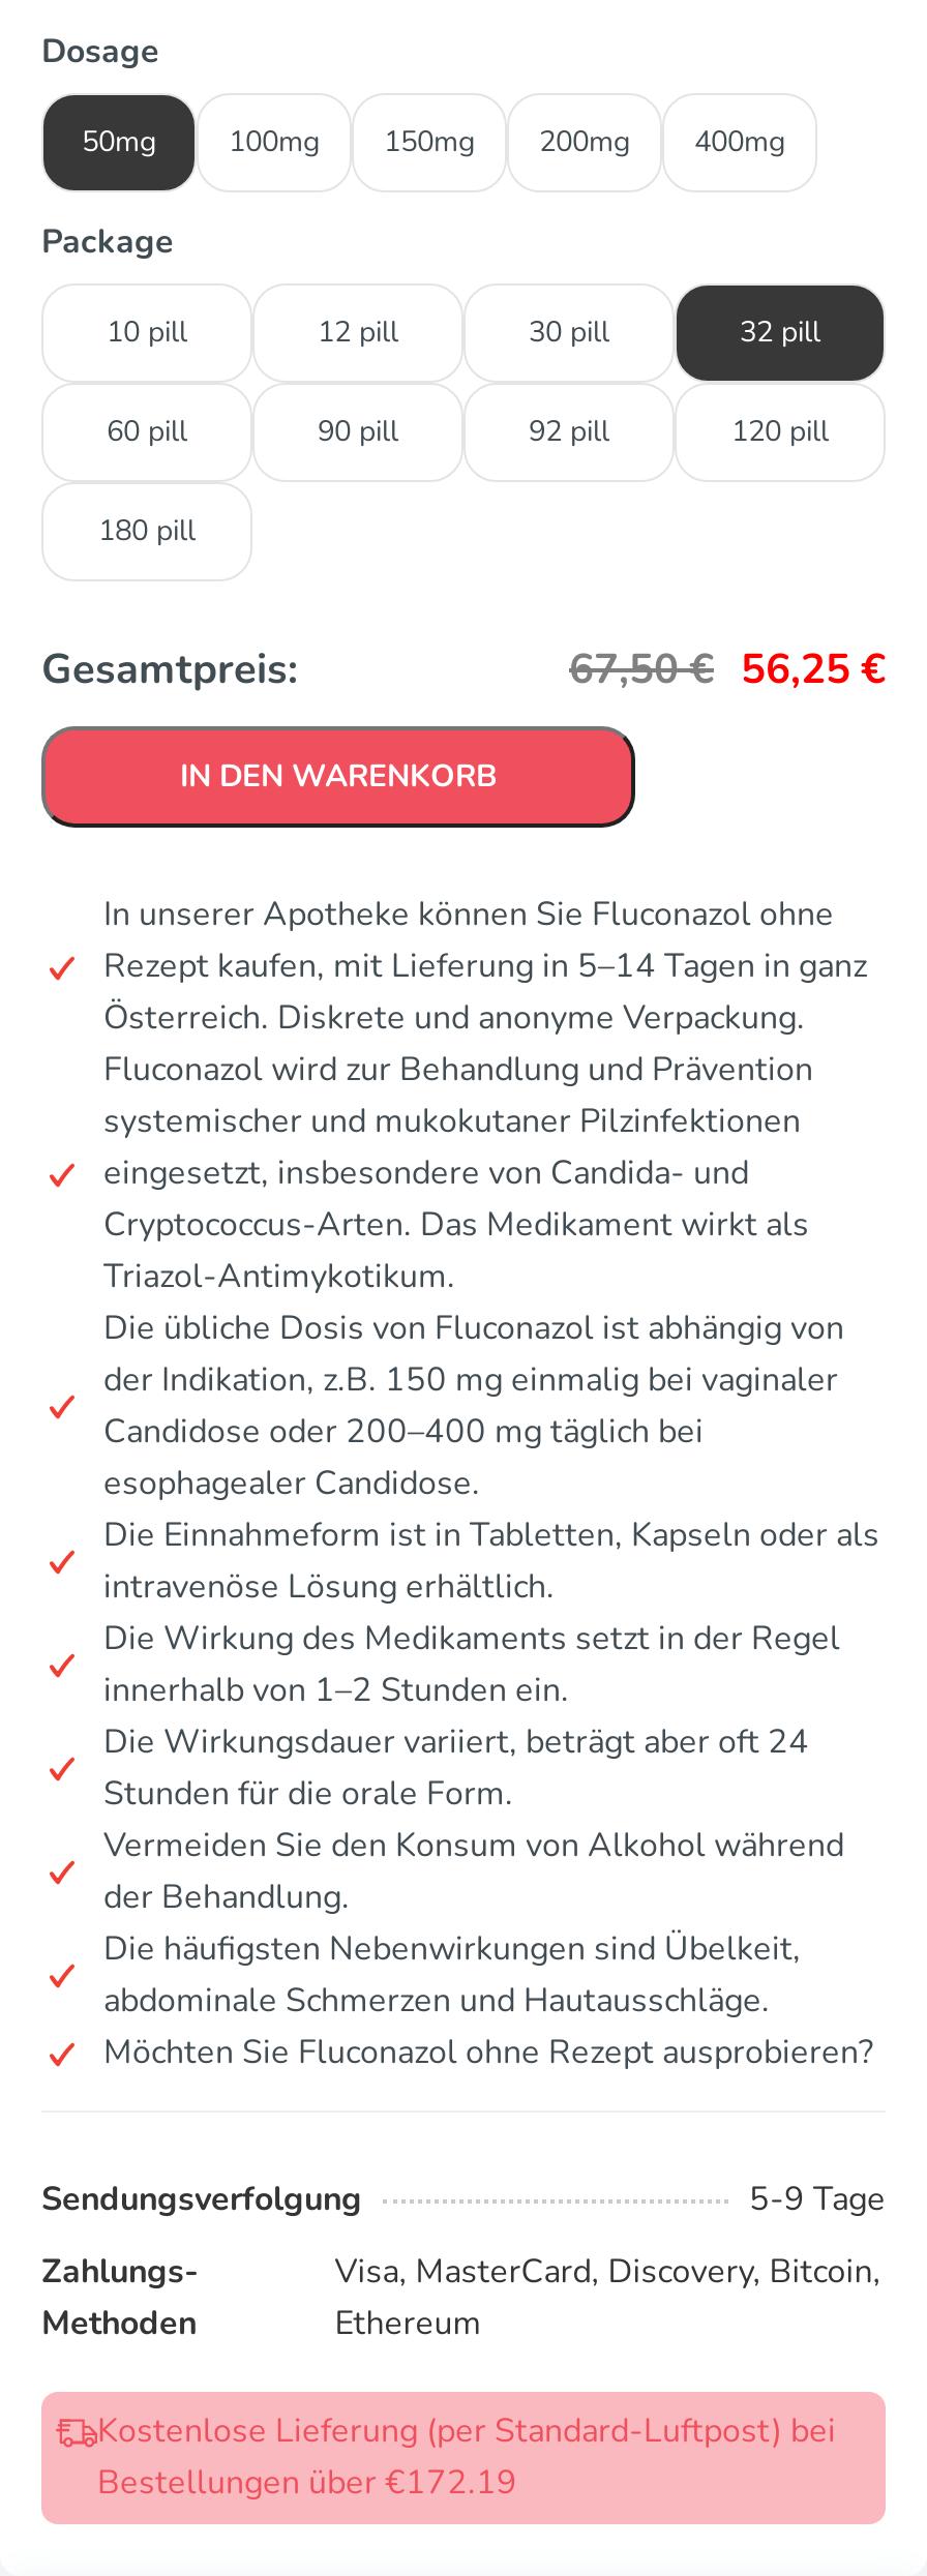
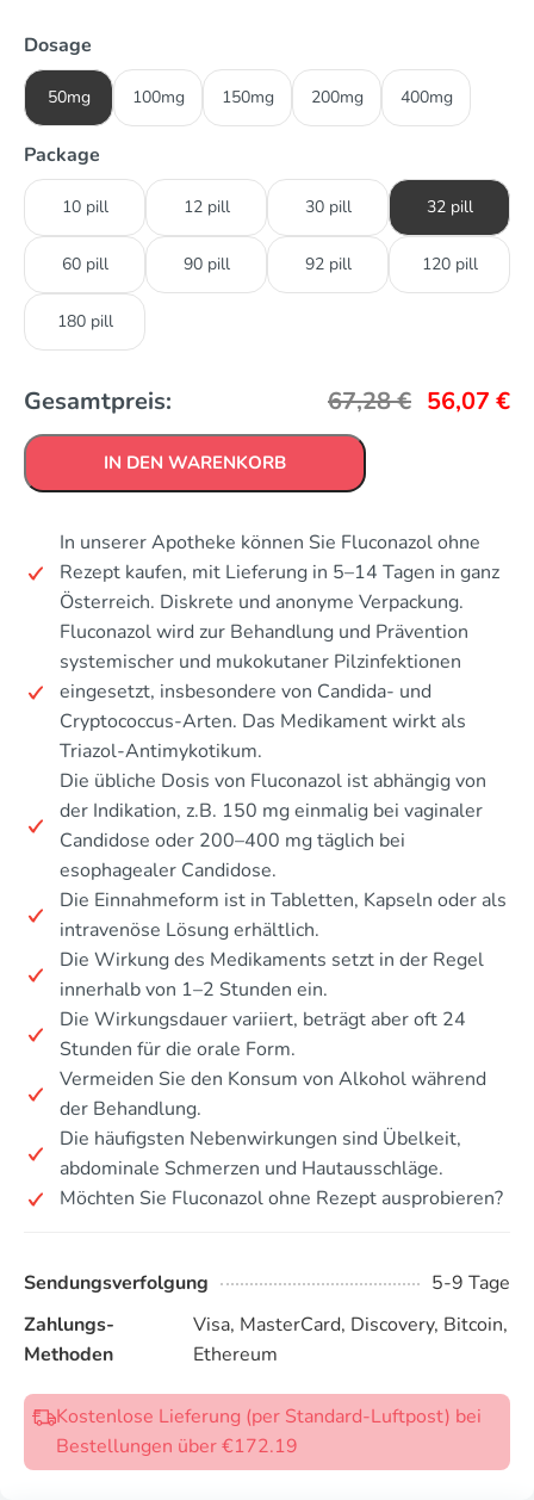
[569,641,886,697] 67,50€ 56,25 € -> [328,385,510,417] 67,28€ 56,07 €

